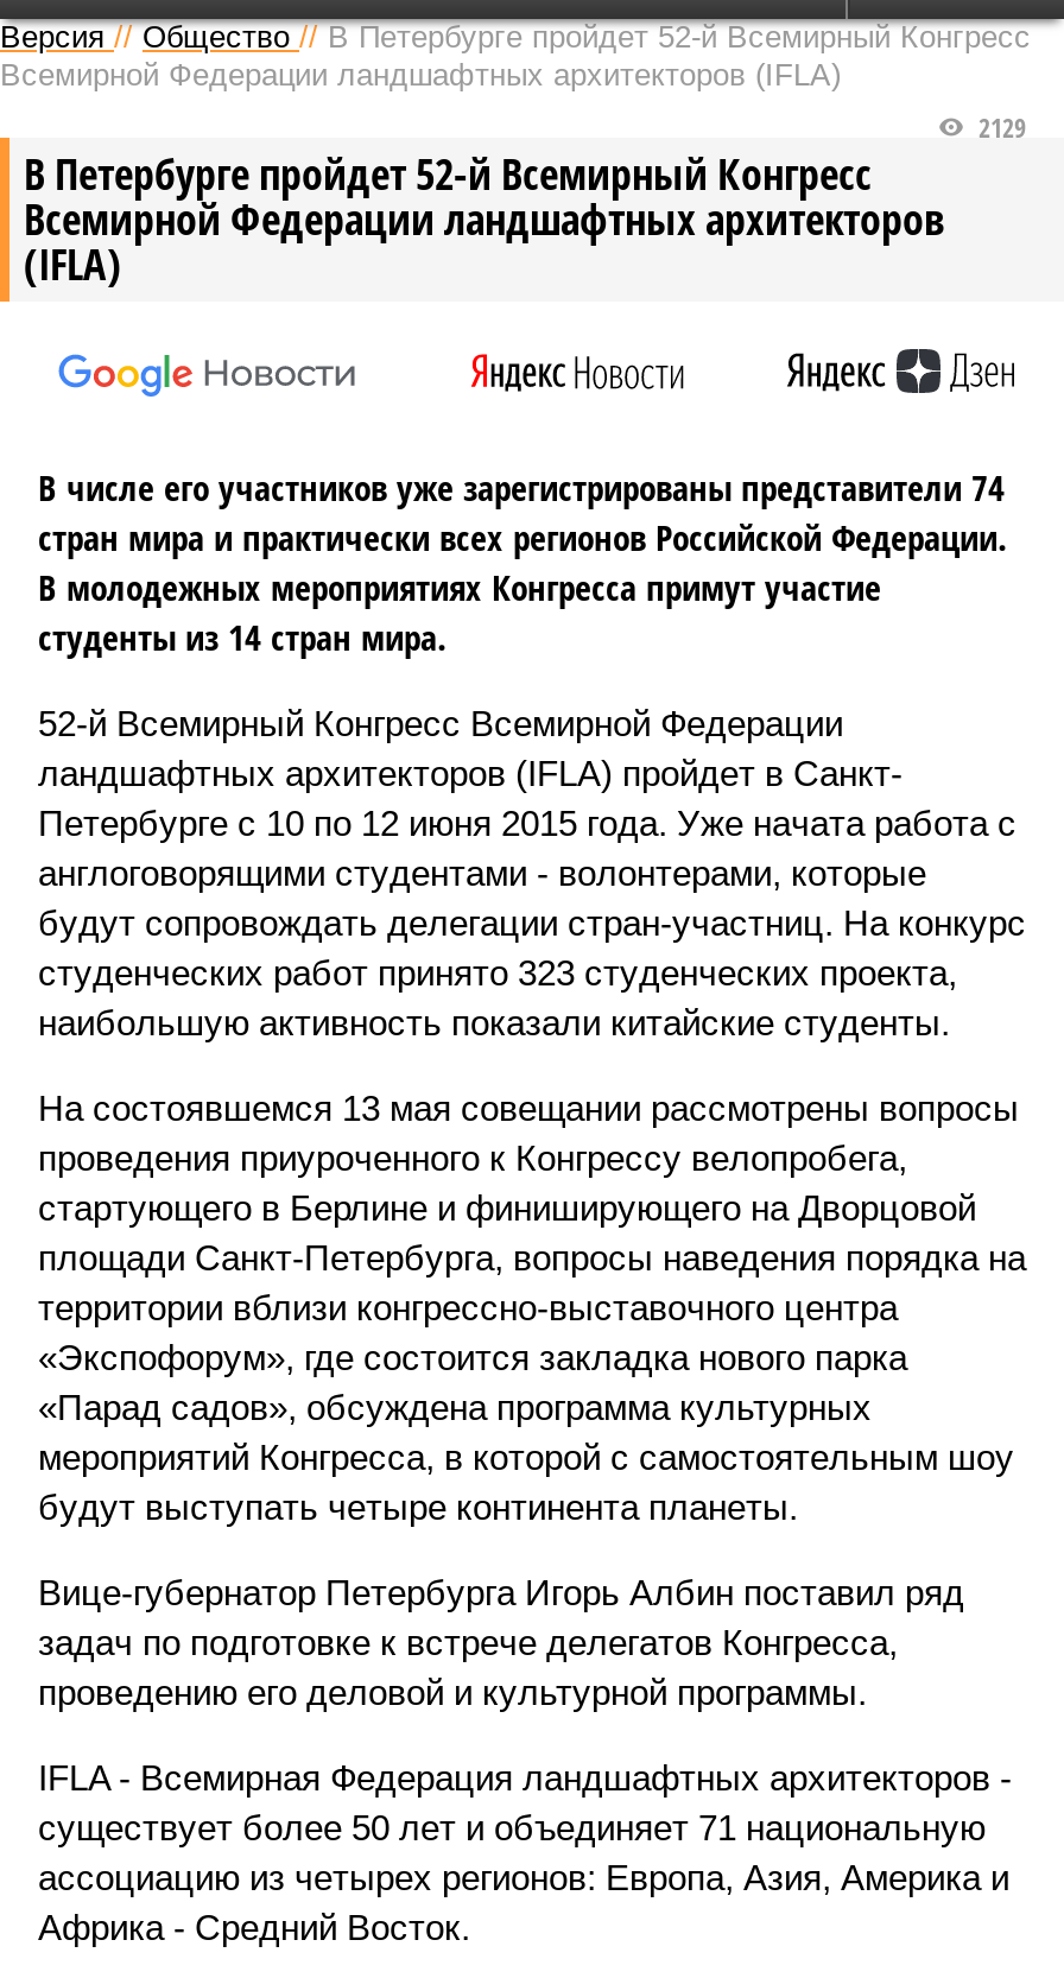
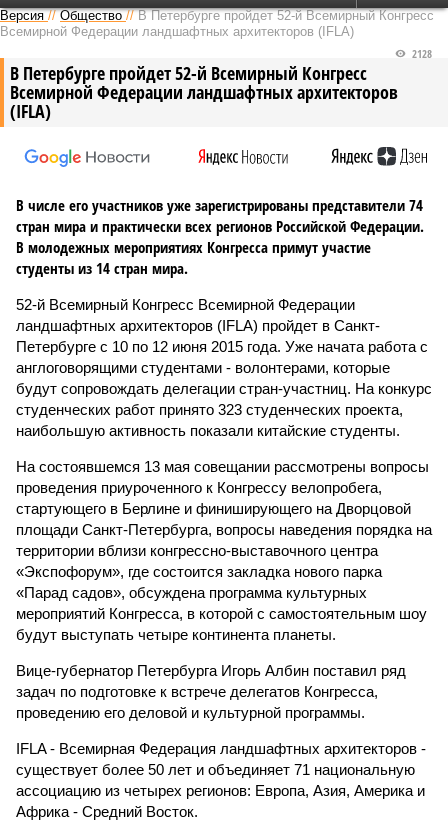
[971,109,1026,145] 2129 -> [409,46,432,61] 2128

